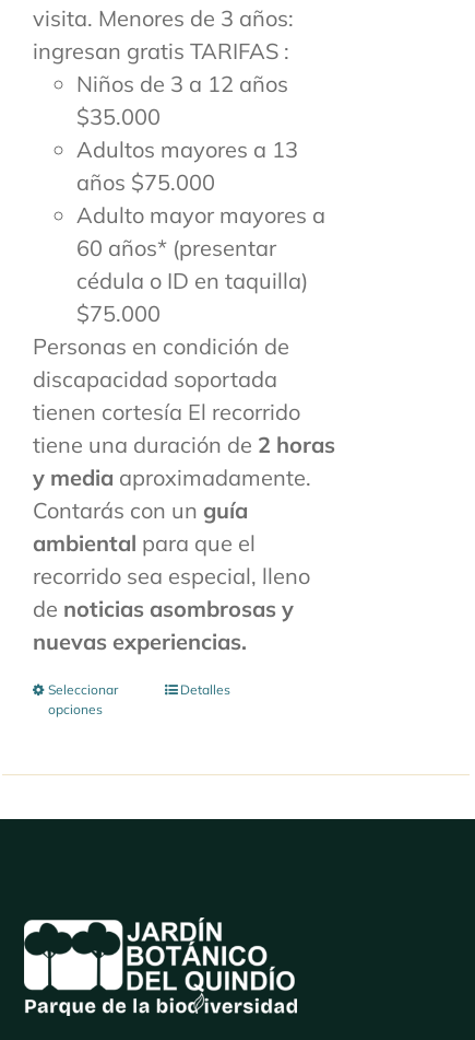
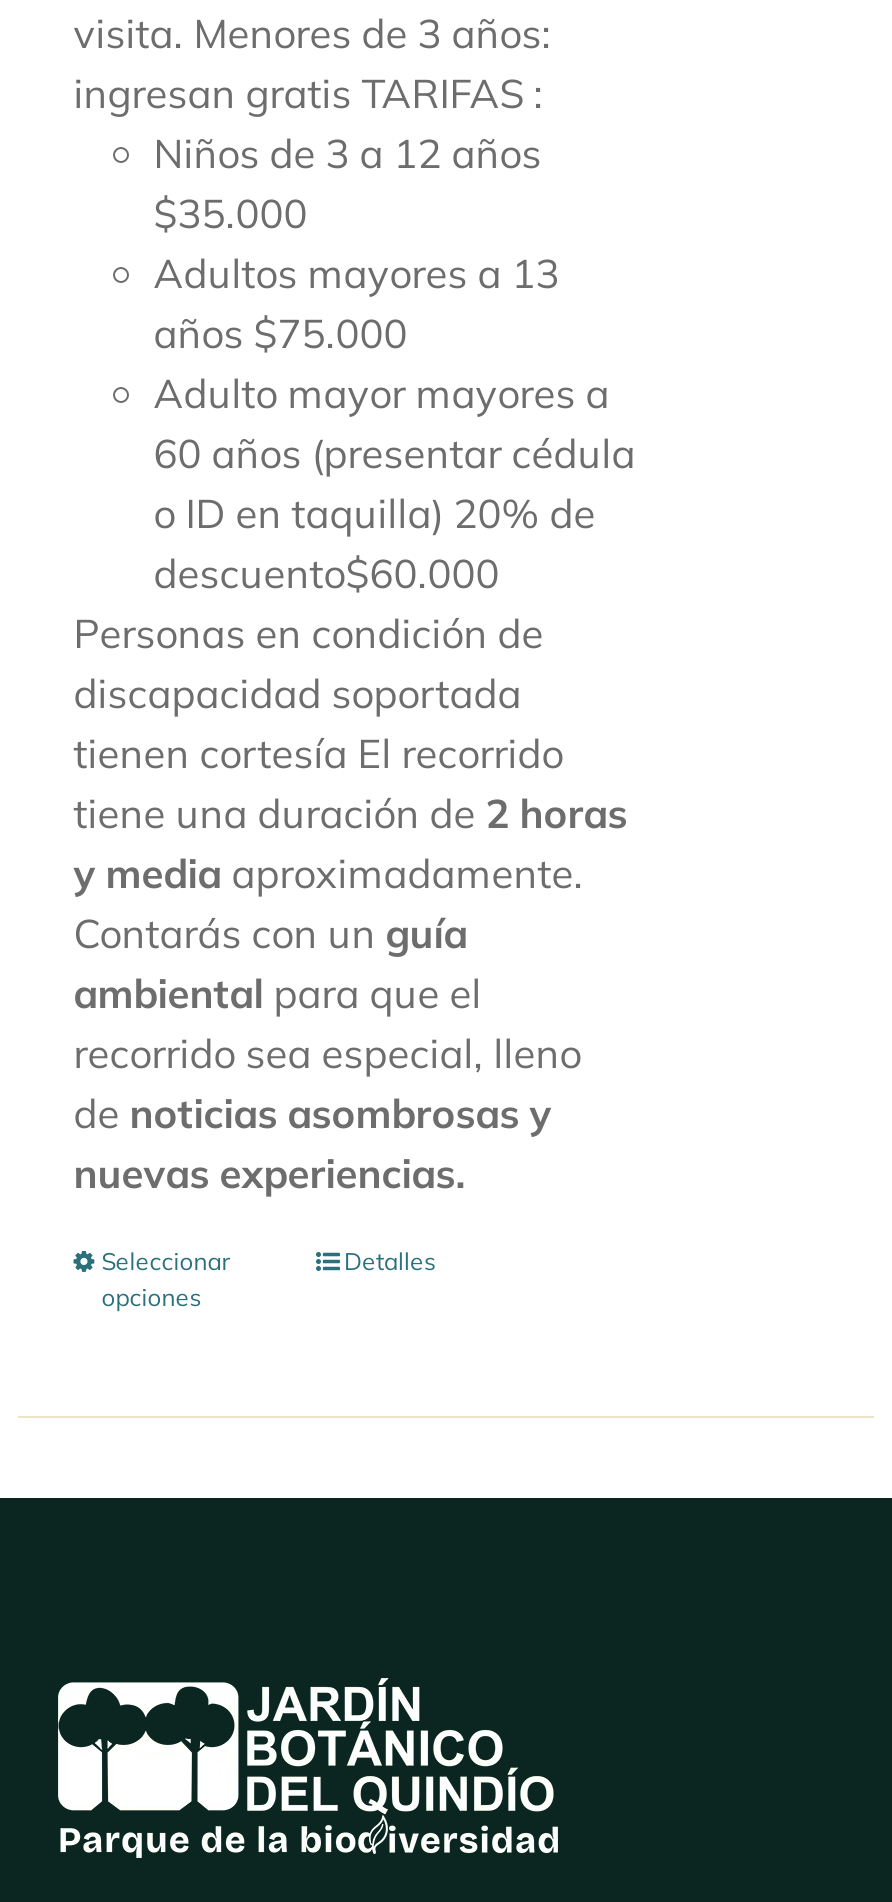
[76,233,308,326] 60 años* (presentar | cédula o ID en taquilla) | $75.000 -> [154,427,636,597] 60 años (presentar cédula | o ID en taquilla) 20% de | descuento$60.000

